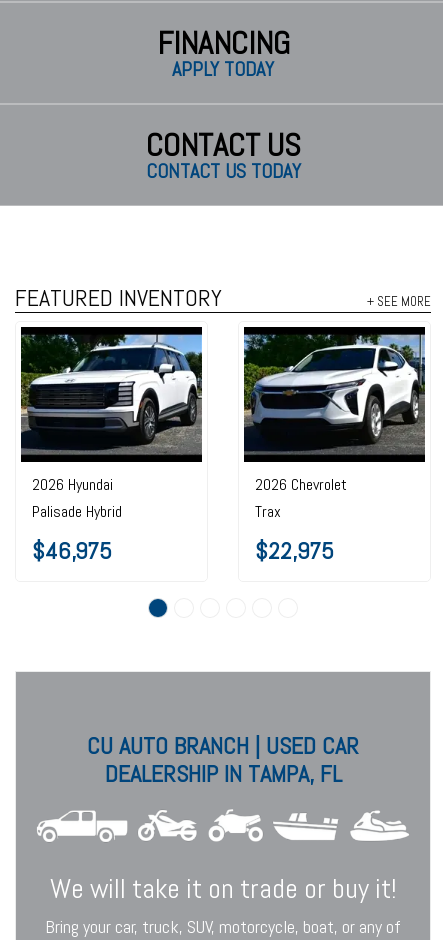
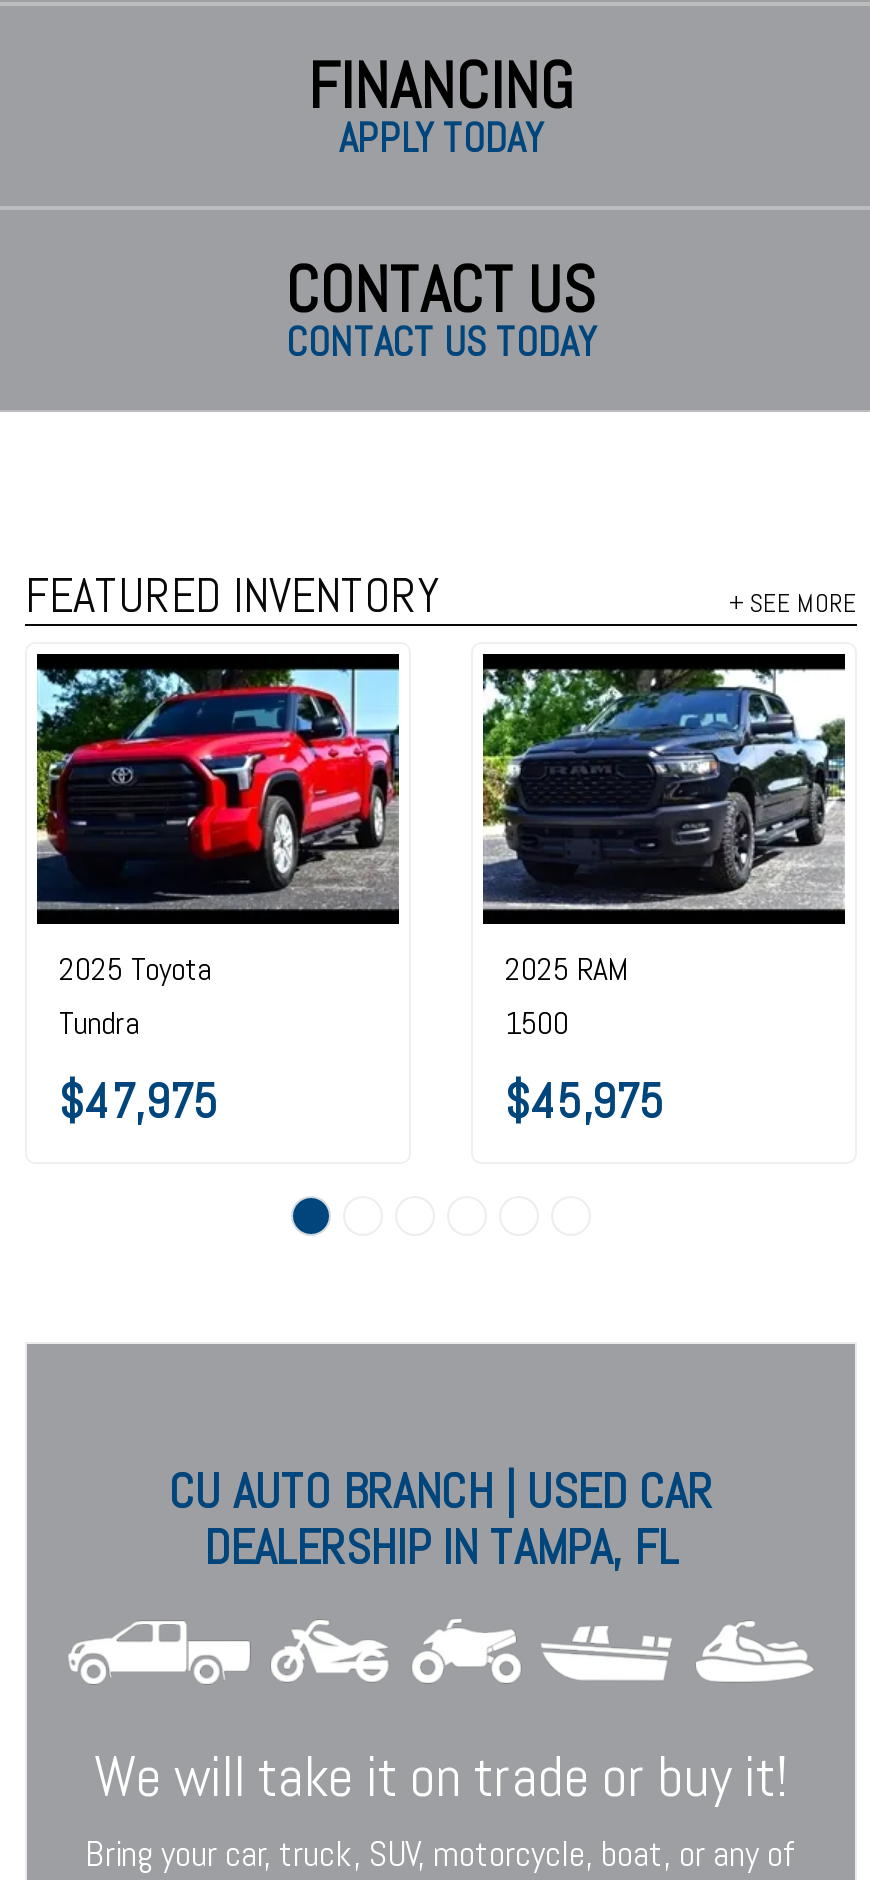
[20,333,203,566] [image] | 2026 Hyundai | Palisade Hybrid | $46,975 -> [35,666,401,1133] [image] | 2025 Toyota | Tundra | $47,975
[243,334,426,566] [image] | 2026 Chevrolet | Trax | $22,975 -> [481,668,845,1133] [image] | 2025 RAM | 1500 | $45,975

